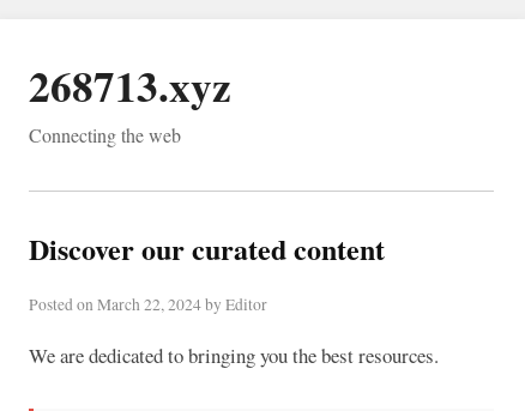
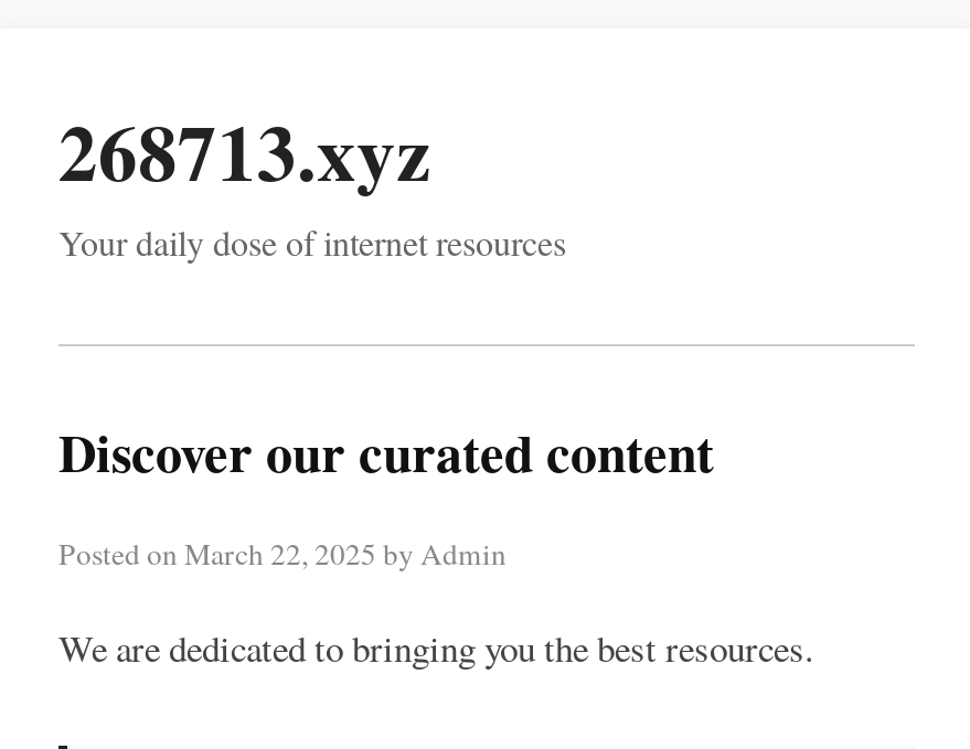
[29,122,181,147] Connecting the web -> [58,218,566,265] Your daily dose of internet resources
[29,293,267,315] Posted on March 22, 2024 by Editor -> [58,534,507,573] Posted on March 22, 2025 by Admin

